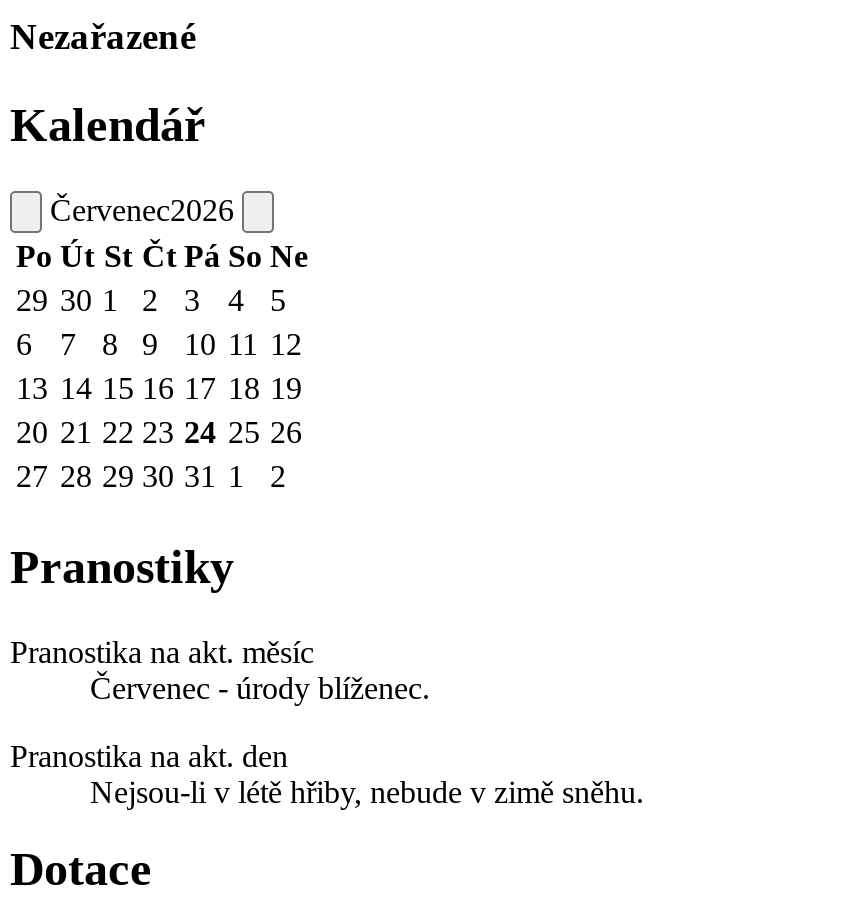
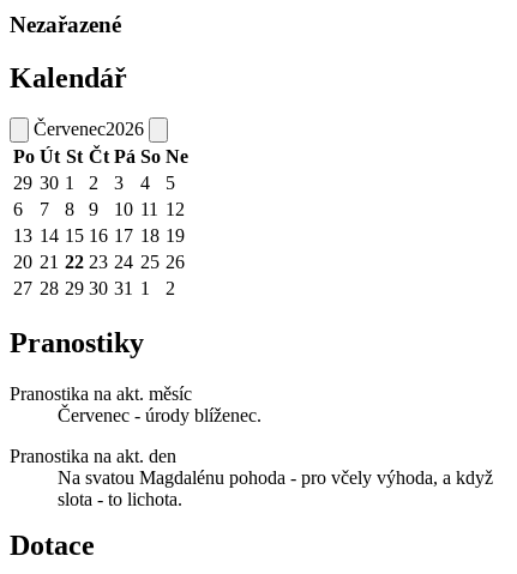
[90,775,644,809] Nejsou-li v létě hřiby, nebude v zimě sněhu. -> [58,468,493,510] Na svatou Magdalénu pohoda - pro včely výhoda, a když | slota - to lichota.

